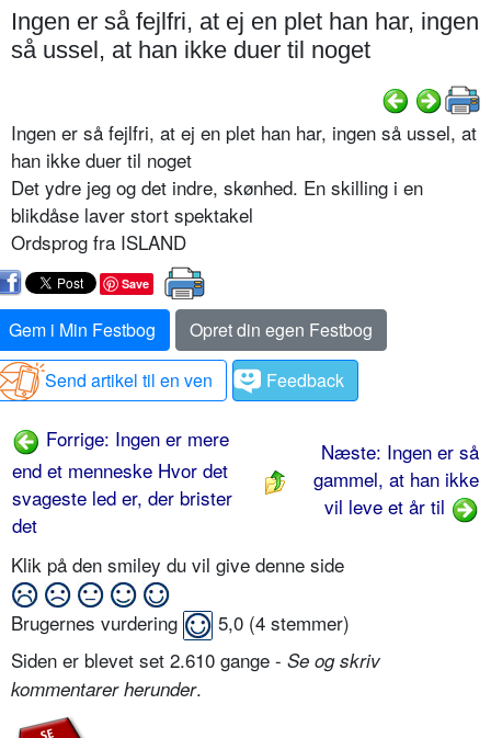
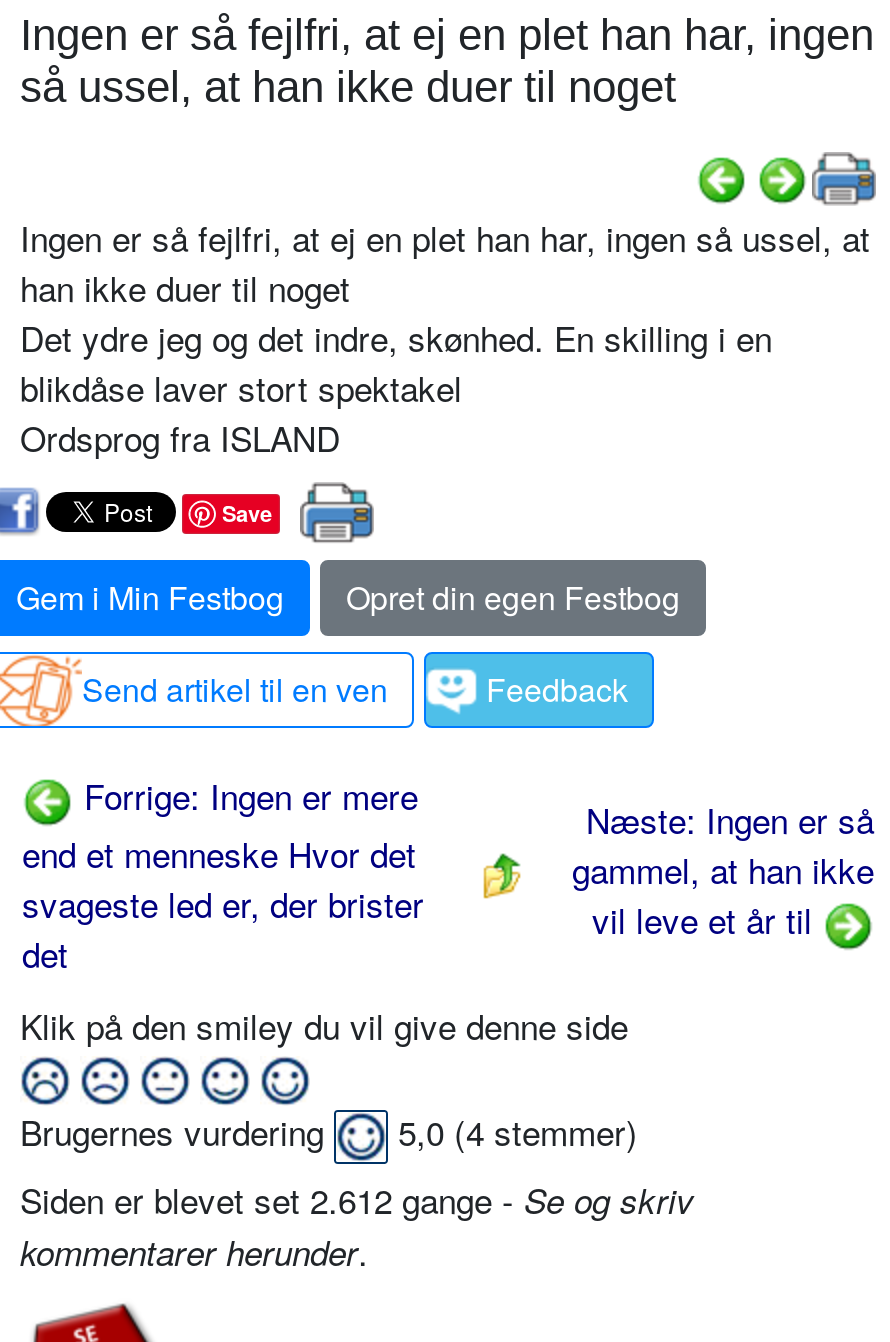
[11,646,380,673] Siden er blevet set 2.610 gange - Se og skriv -> [20,1174,694,1224] Siden er blevet set 2.612 gange - Se og skriv

